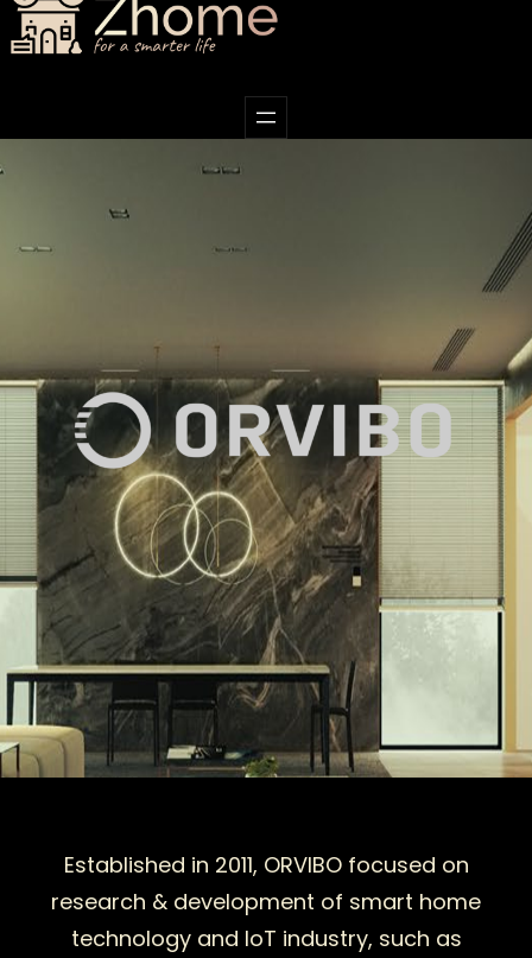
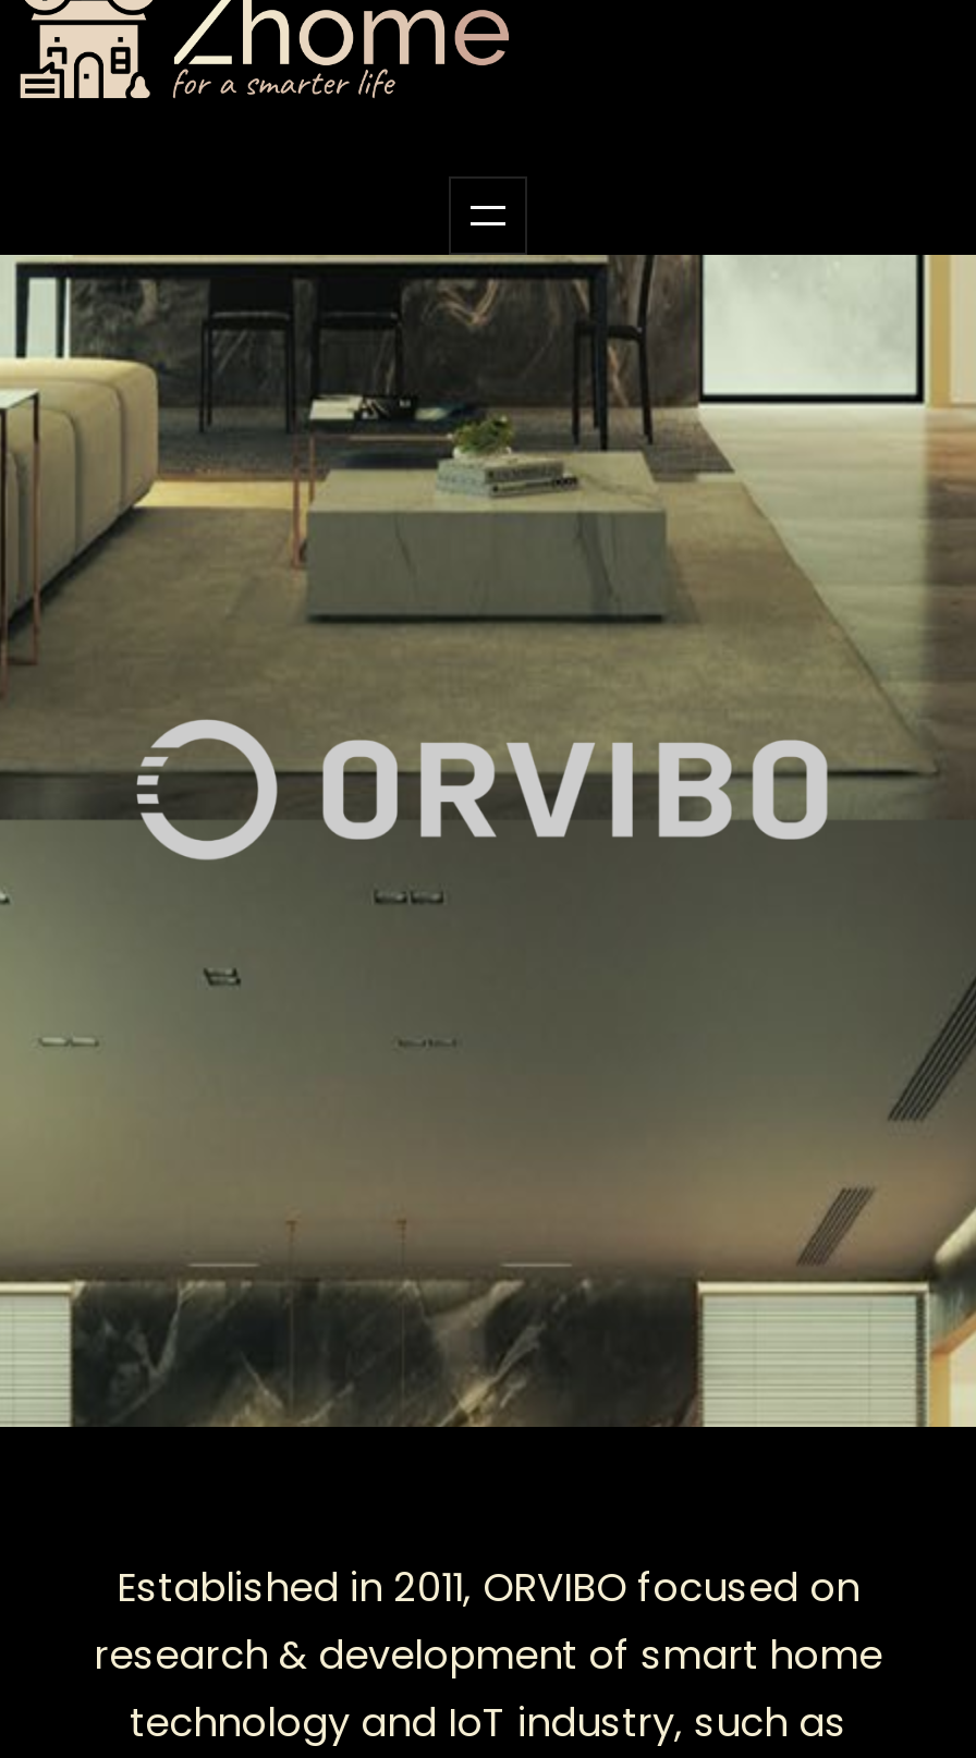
[4,140,528,779] [image] -> [7,255,969,1429] [image]

